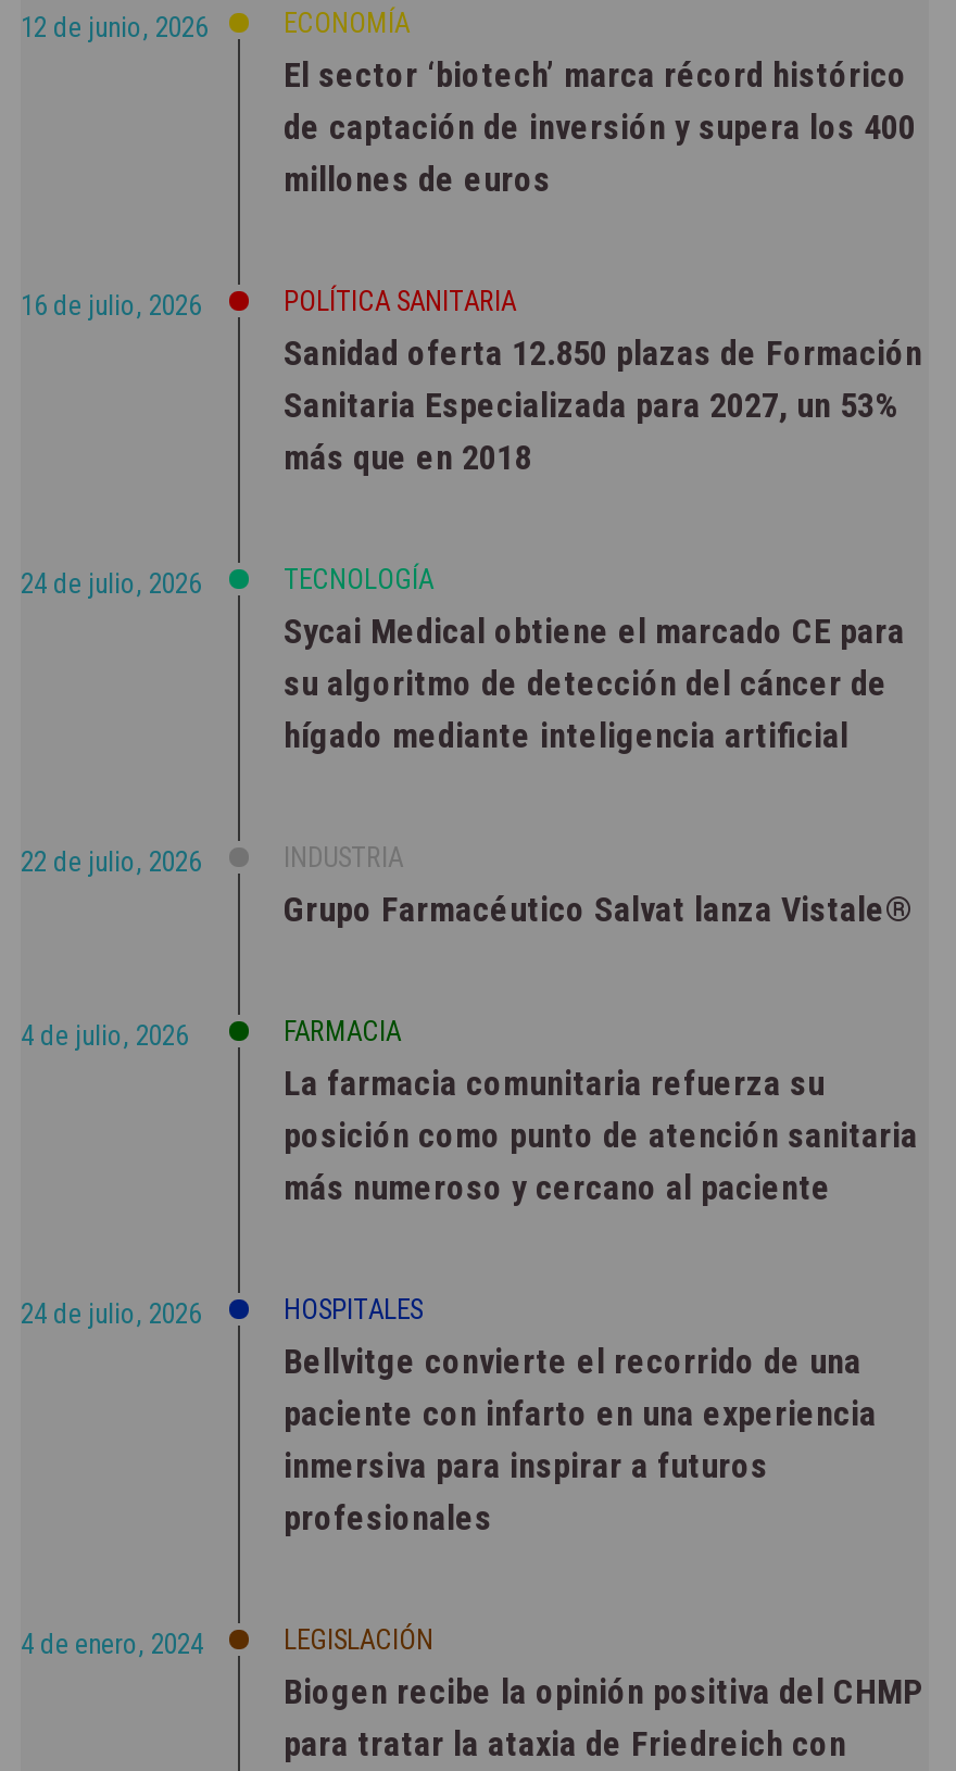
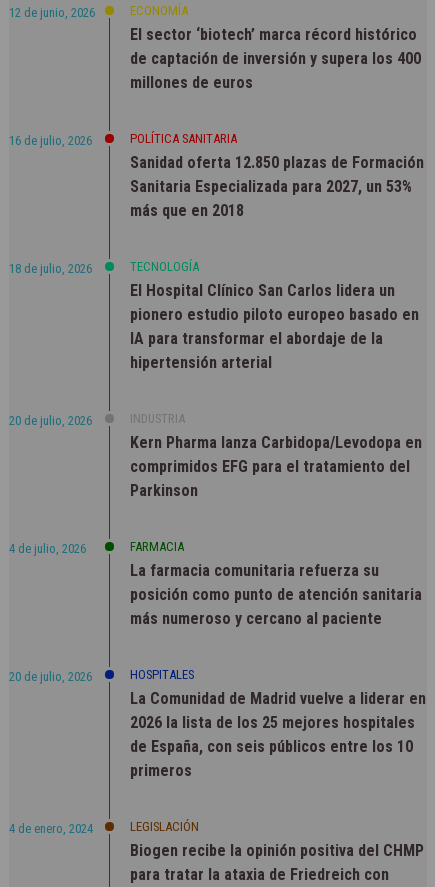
[21,567,201,600] 24 de julio, 2026 -> [9,261,92,276] 18 de julio, 2026
[284,611,905,756] Sycai Medical obtiene el marcado CE para | su algoritmo de detección del cáncer de | hígado mediante inteligencia artificial -> [130,281,419,372] El Hospital Clínico San Carlos lidera un | pionero estudio piloto europeo basado en | IA para transformar el abordaje de la | hipertensión arterial
[21,845,201,878] 22 de julio, 2026 -> [9,413,92,428] 20 de julio, 2026
[284,889,914,930] Grupo Farmacéutico Salvat lanza Vistale® -> [130,433,422,500] Kern Pharma lanza Carbidopa/Levodopa en | comprimidos EFG para el tratamiento del | Parkinson
[21,1297,201,1330] 24 de julio, 2026 -> [9,669,92,684] 20 de julio, 2026
[284,1341,877,1538] Bellvitge convierte el recorrido de una | paciente con infarto en una experiencia | inmersiva para inspirar a futuros | profesionales -> [130,689,426,780] La Comunidad de Madrid vuelve a liderar en | 2026 la lista de los 25 mejores hospitales | de España, con seis públicos entre los 10 | primeros

